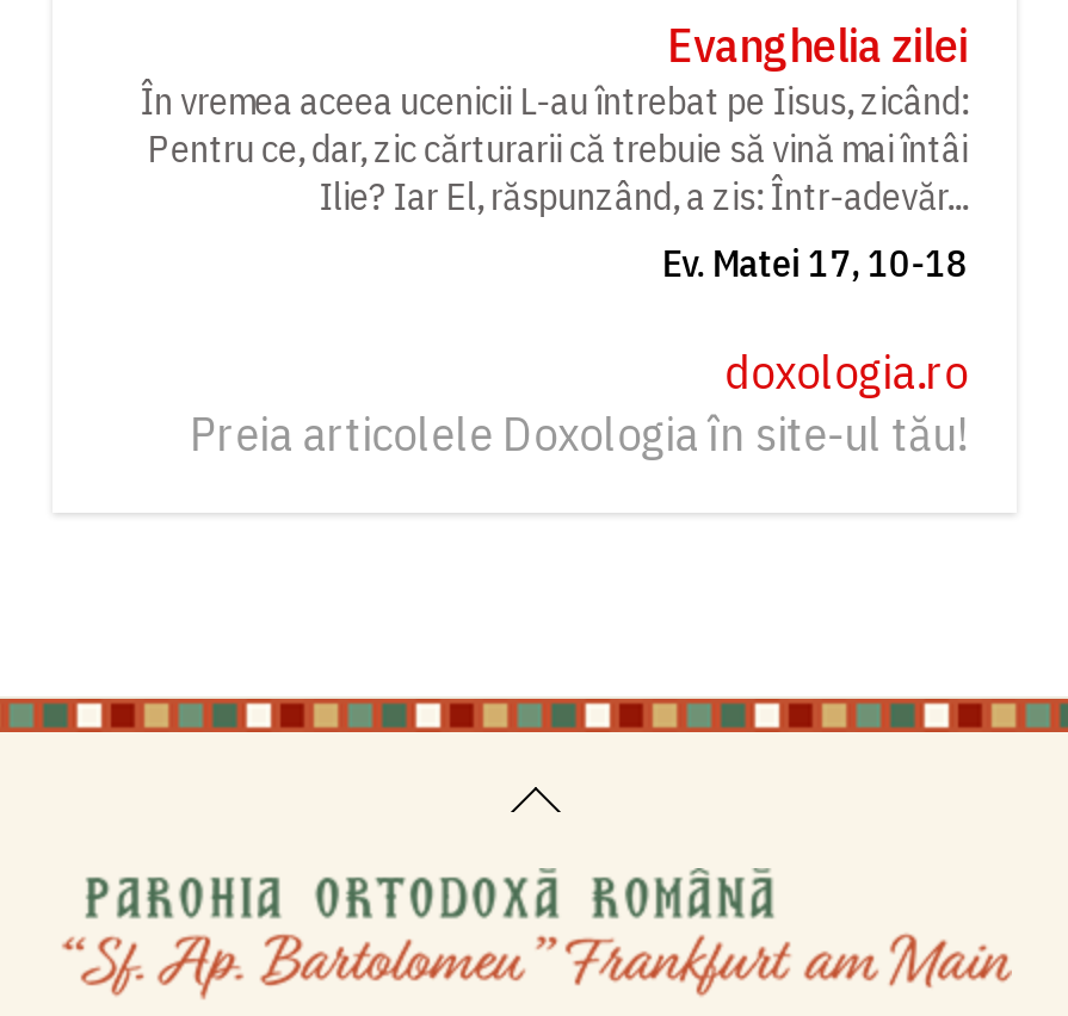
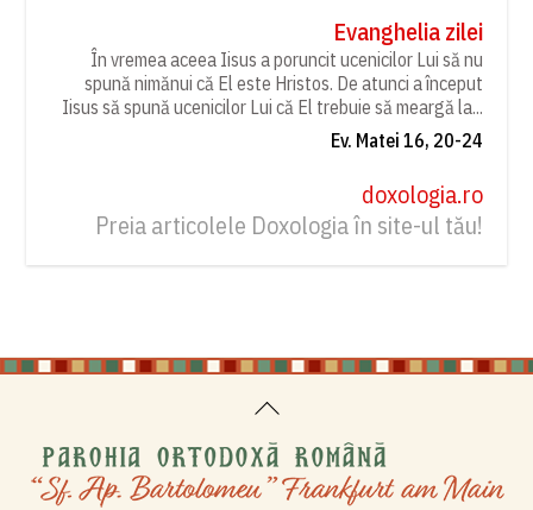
[140,77,968,287] În vremea aceea ucenicii L-au întrebat pe Iisus, zicând: | Pentru ce, dar, zic cărturarii că trebuie să vină mai întâi | Ilie? Iar El, răspunzând, a zis: Într-adevăr... | Ev. Matei 17, 10-18 -> [61,48,483,153] În vremea aceea Iisus a poruncit ucenicilor Lui să nu | spună nimănui că El este Hristos. De atunci a început | Iisus să spună ucenicilor Lui că El trebuie să meargă la... | Ev. Matei 16, 20-24

